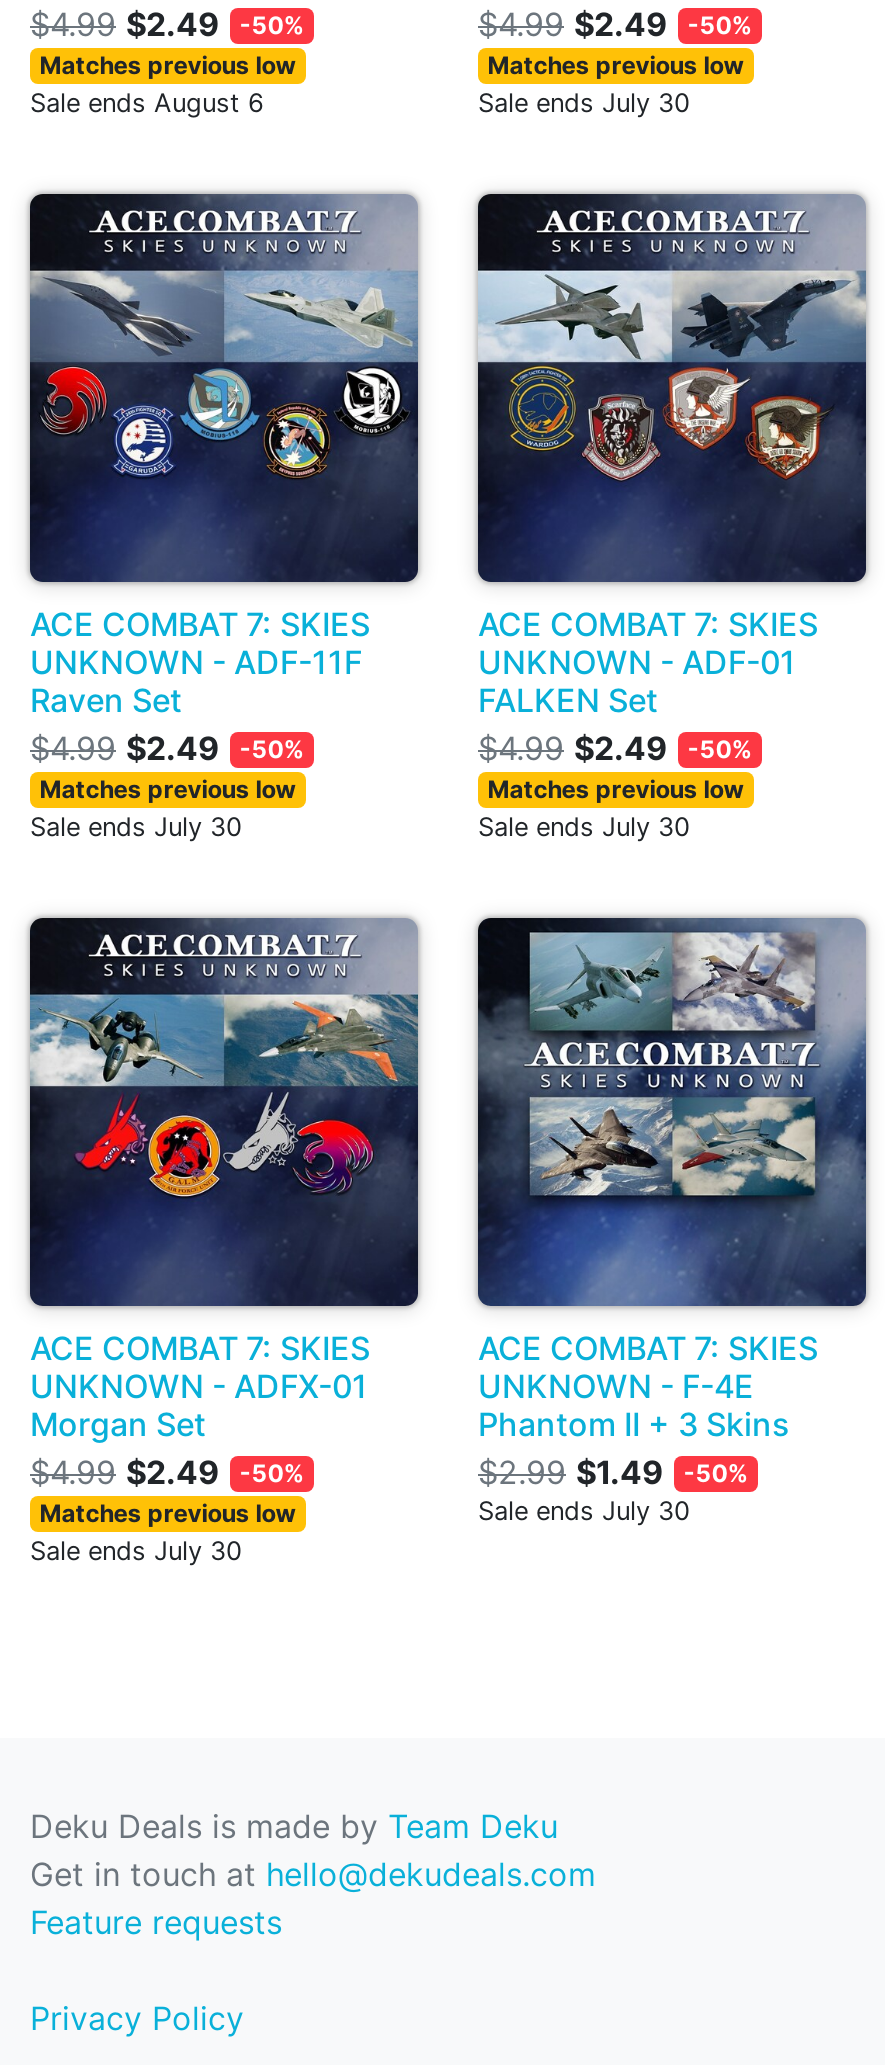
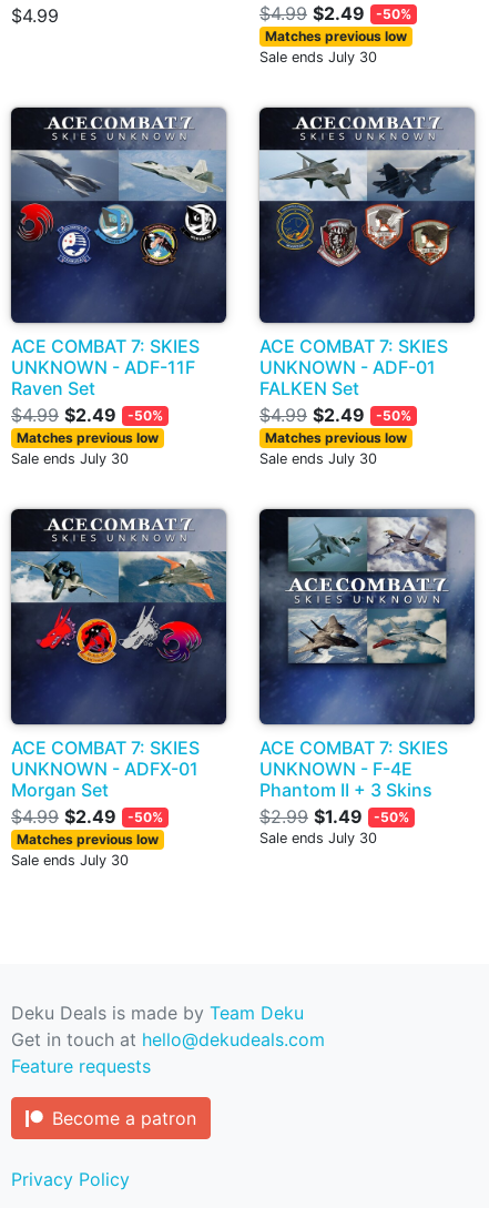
[30,4,304,118] $4.99 $2.49 | -50% | Matches previous low | Sale ends August 6 -> [11,4,59,27] $4.99
none -> [52,1107,196,1129] Become a patron

